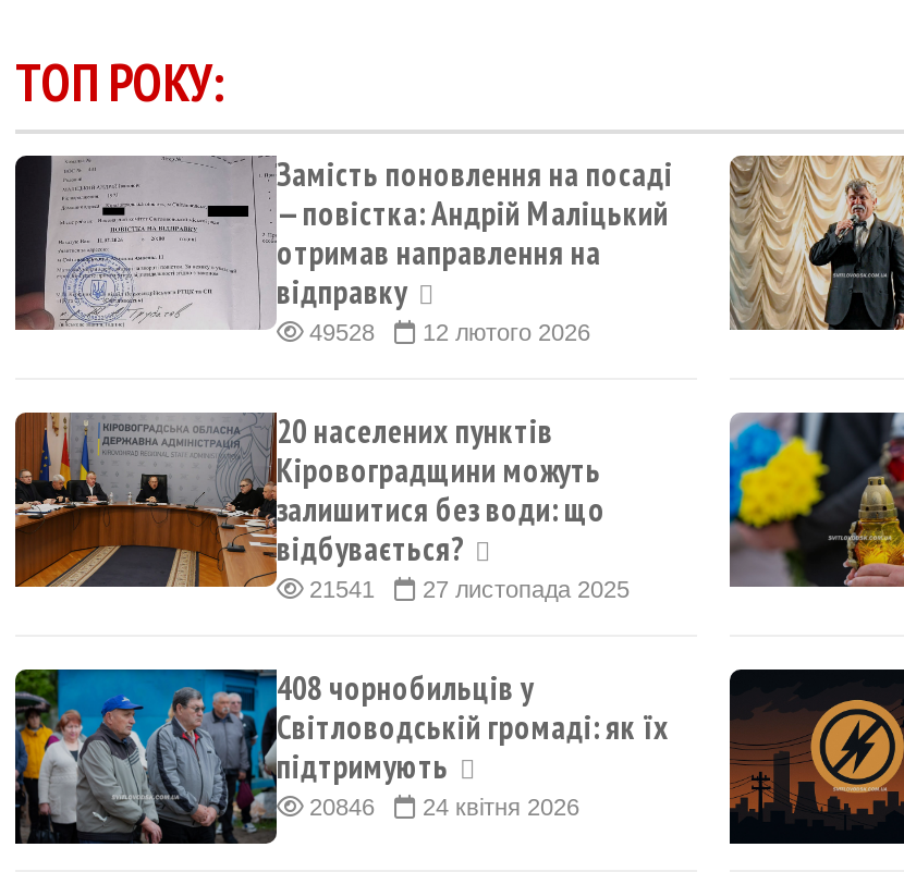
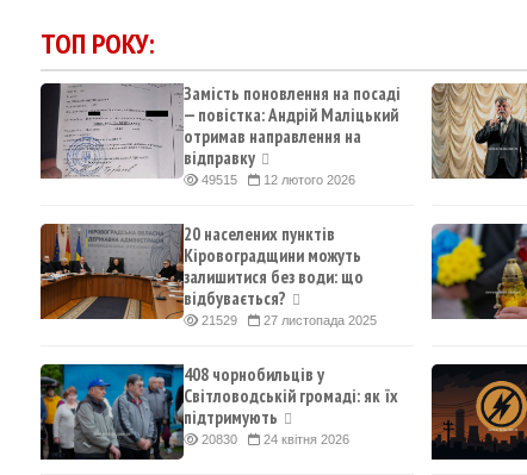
[303,319,590,345] 49528 12 лютого 2026 -> [198,173,355,187] 49515 12 лютого 2026
[303,576,630,602] 21541 27 листопада 2025 -> [198,313,377,327] 21529 27 листопада 2025
[303,794,579,820] 20846 24 квітня 2026 -> [198,432,349,446] 20830 24 квітня 2026

